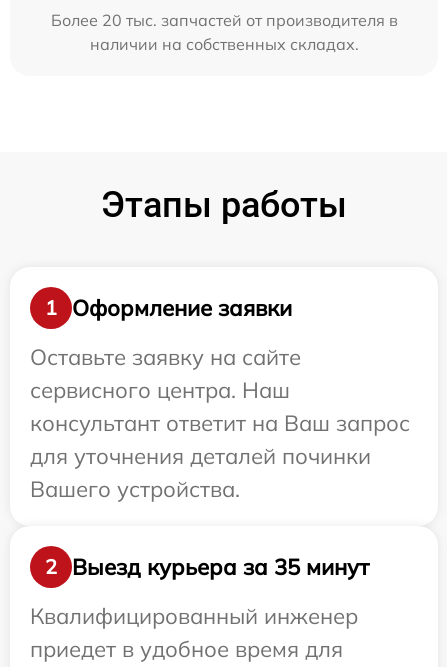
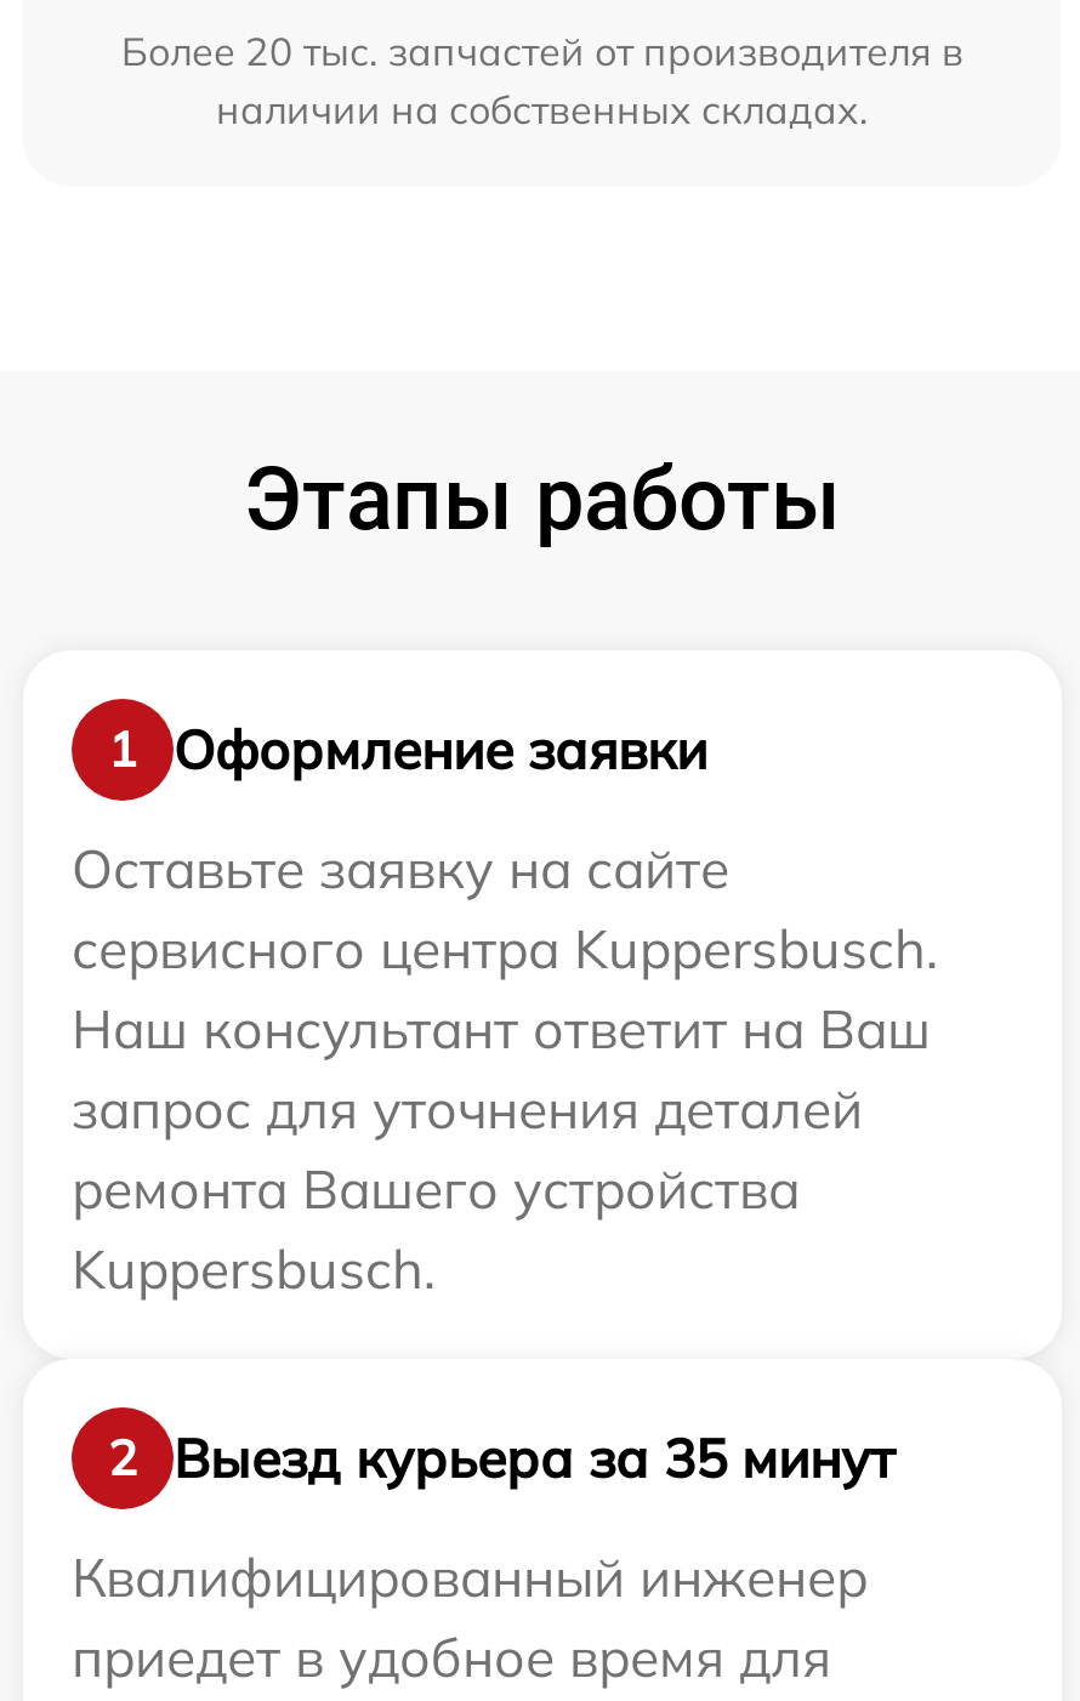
[30,376,410,503] сервисного центра. Наш | консультант ответит на Ваш запрос | для уточнения деталей починки | Вашего устройства. -> [72,915,938,1303] сервисного центра Kuppersbusch. | Наш консультант ответит на Ваш | запрос для уточнения деталей | ремонта Вашего устройства | Kuppersbusch.

